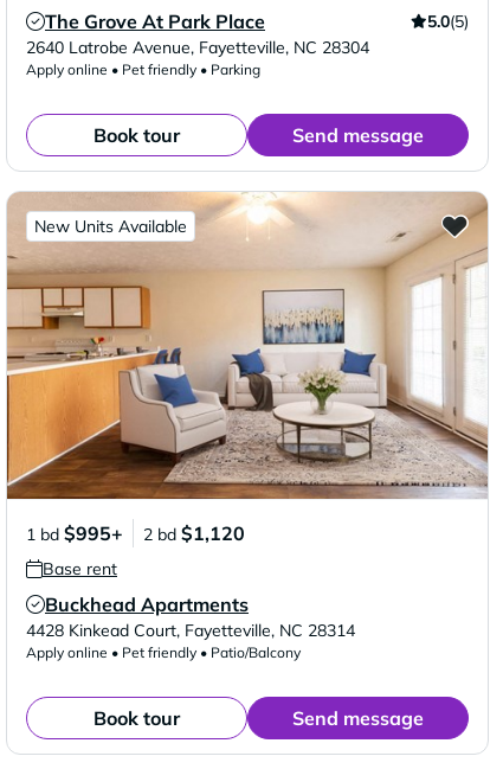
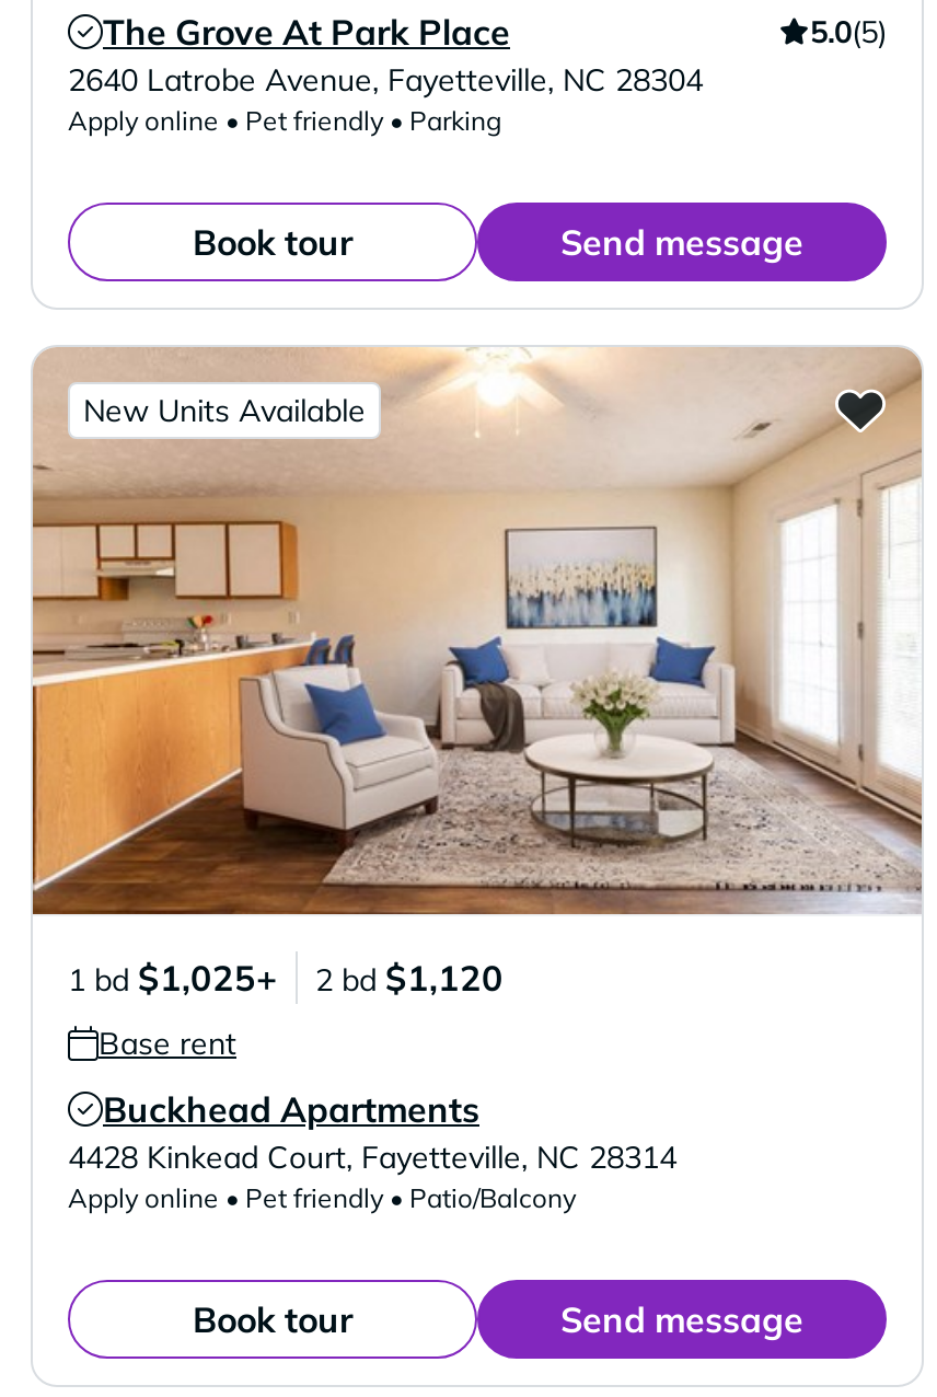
[26,521,245,545] 1 bd $995+ 2 bd $1,120 -> [68,956,504,1000] 1 bd $1,025+ 2 bd $1,120

